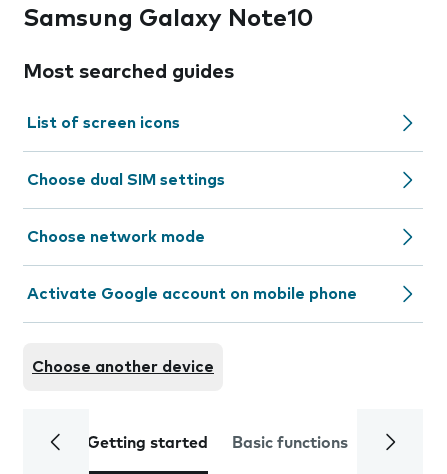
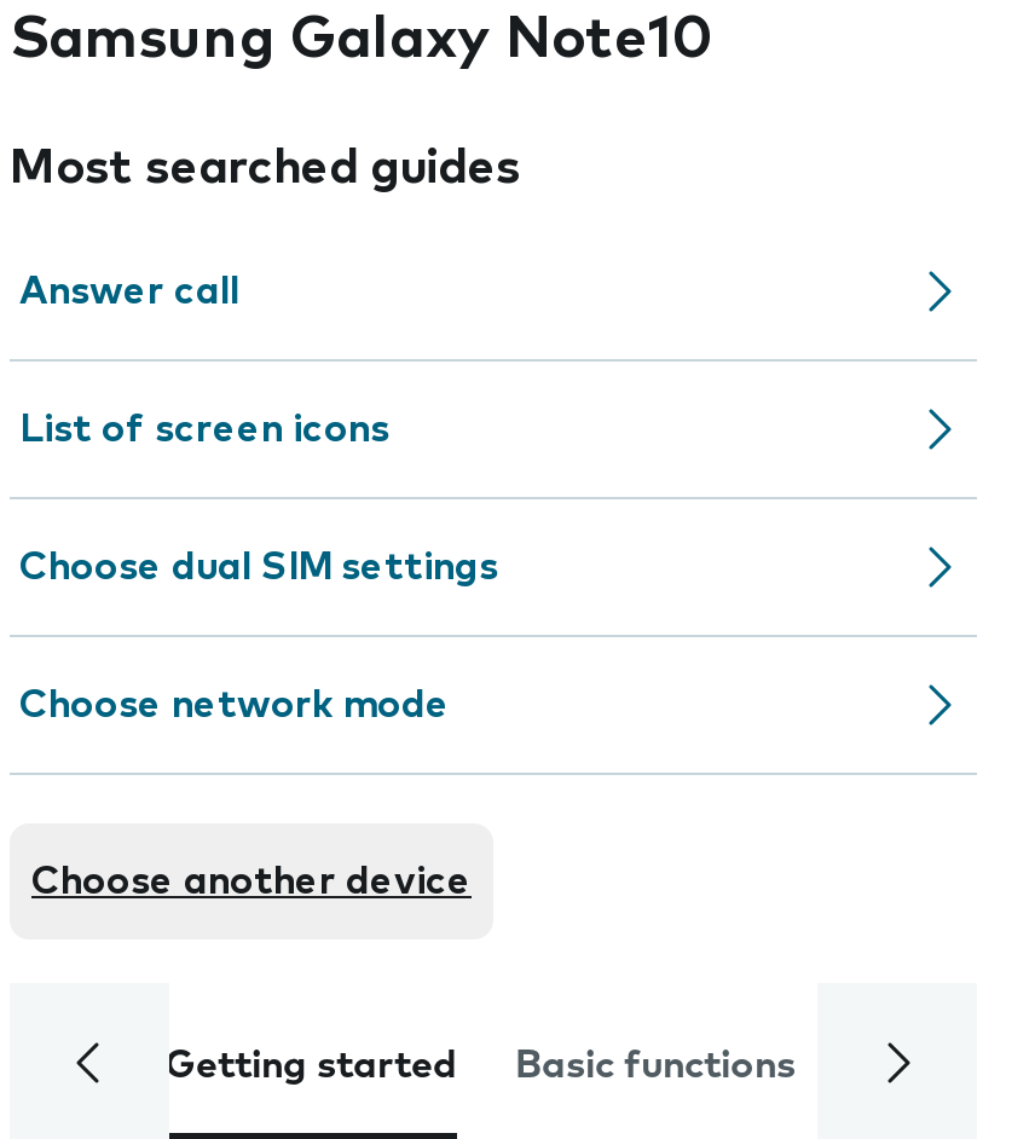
none -> [19,272,239,311] Answer call
moved [27,115,225,245] -> [19,410,498,724]: List of screen icons | Choose dual SIM settings | Choose network mode
[27,286,357,302] Activate Google account on mobile phone -> none

